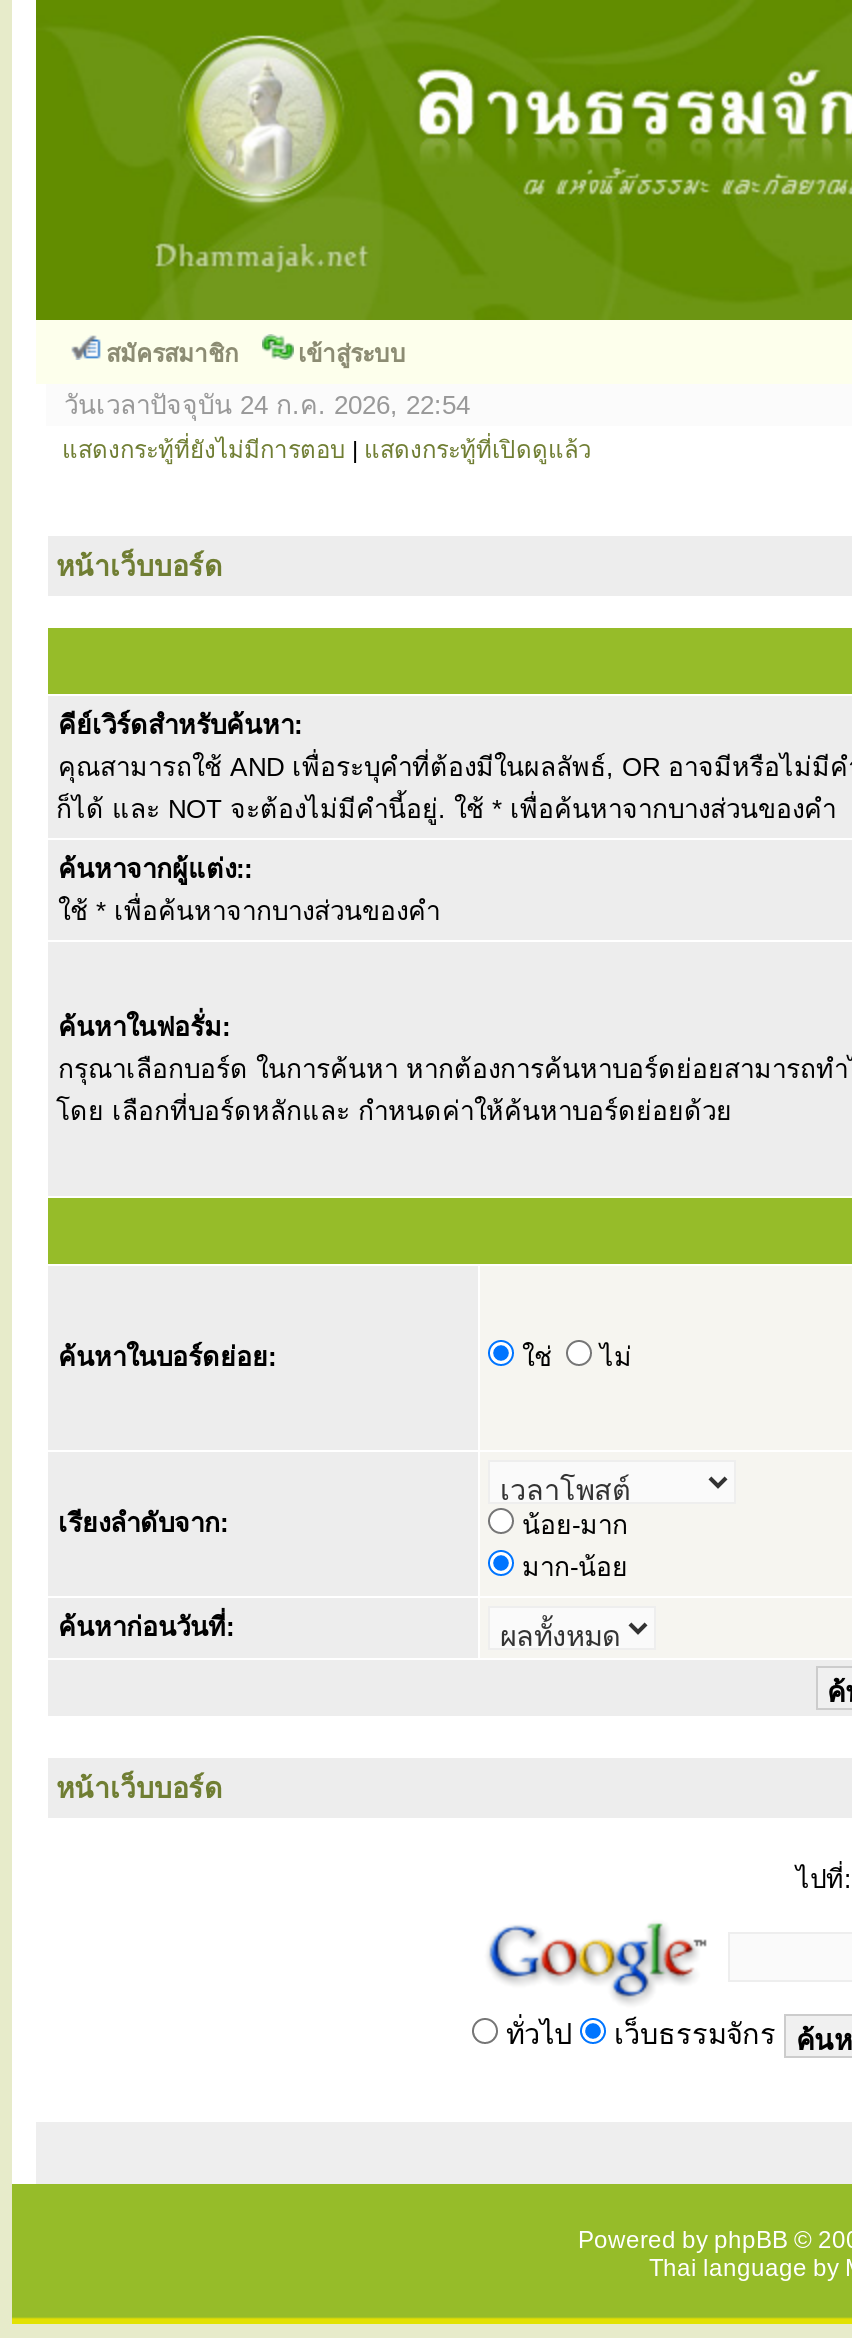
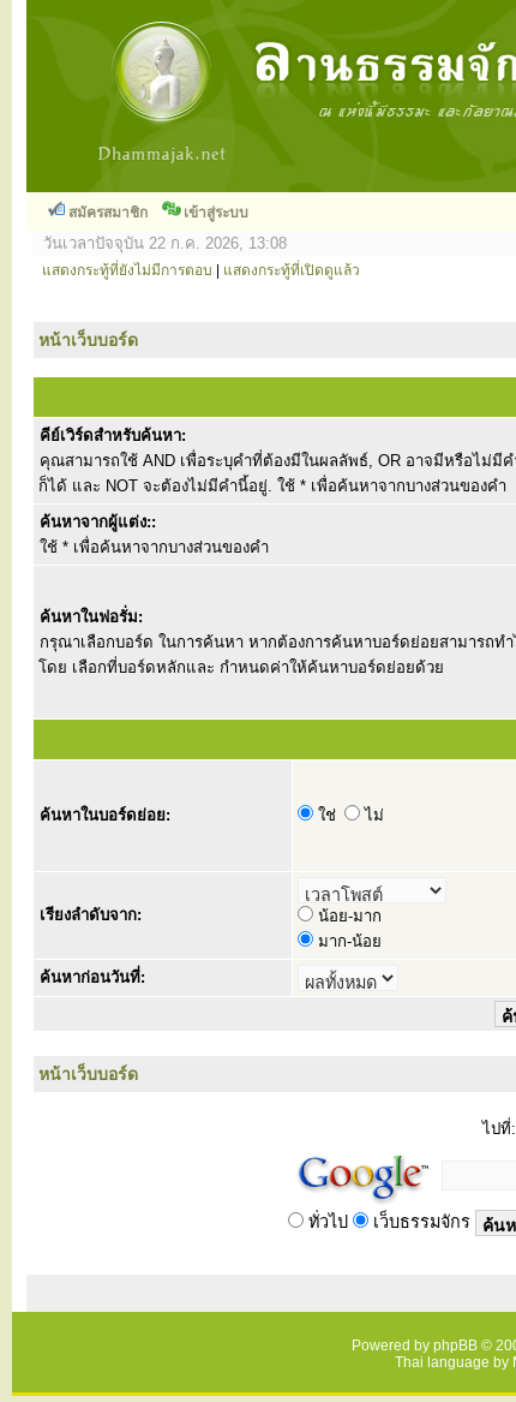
[64,390,486,420] วันเวลาปัจจุบัน 24 ก.ค. 2026, 22:54 -> [43,234,296,252] วันเวลาปัจจุบัน 22 ก.ค. 2026, 13:08

